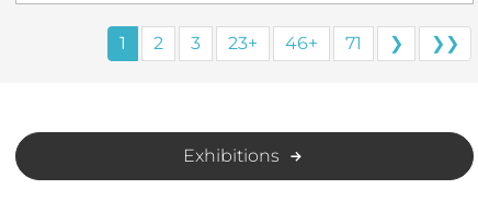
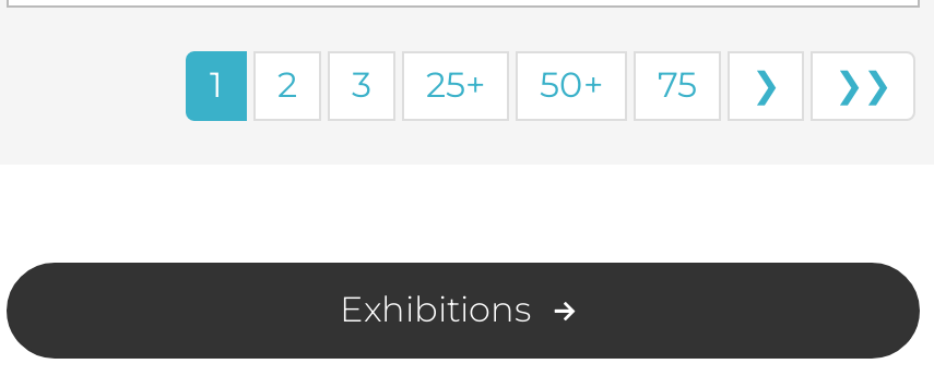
[228,33,258,53] 23+ -> [426,65,485,107] 25+
[285,33,318,53] 46+ -> [540,65,603,107] 50+
[345,33,362,53] 71 -> [658,65,697,107] 75

